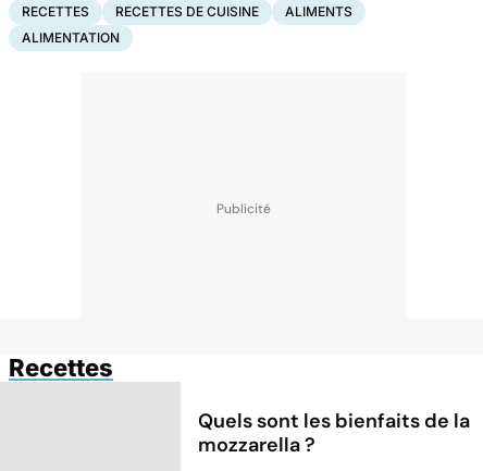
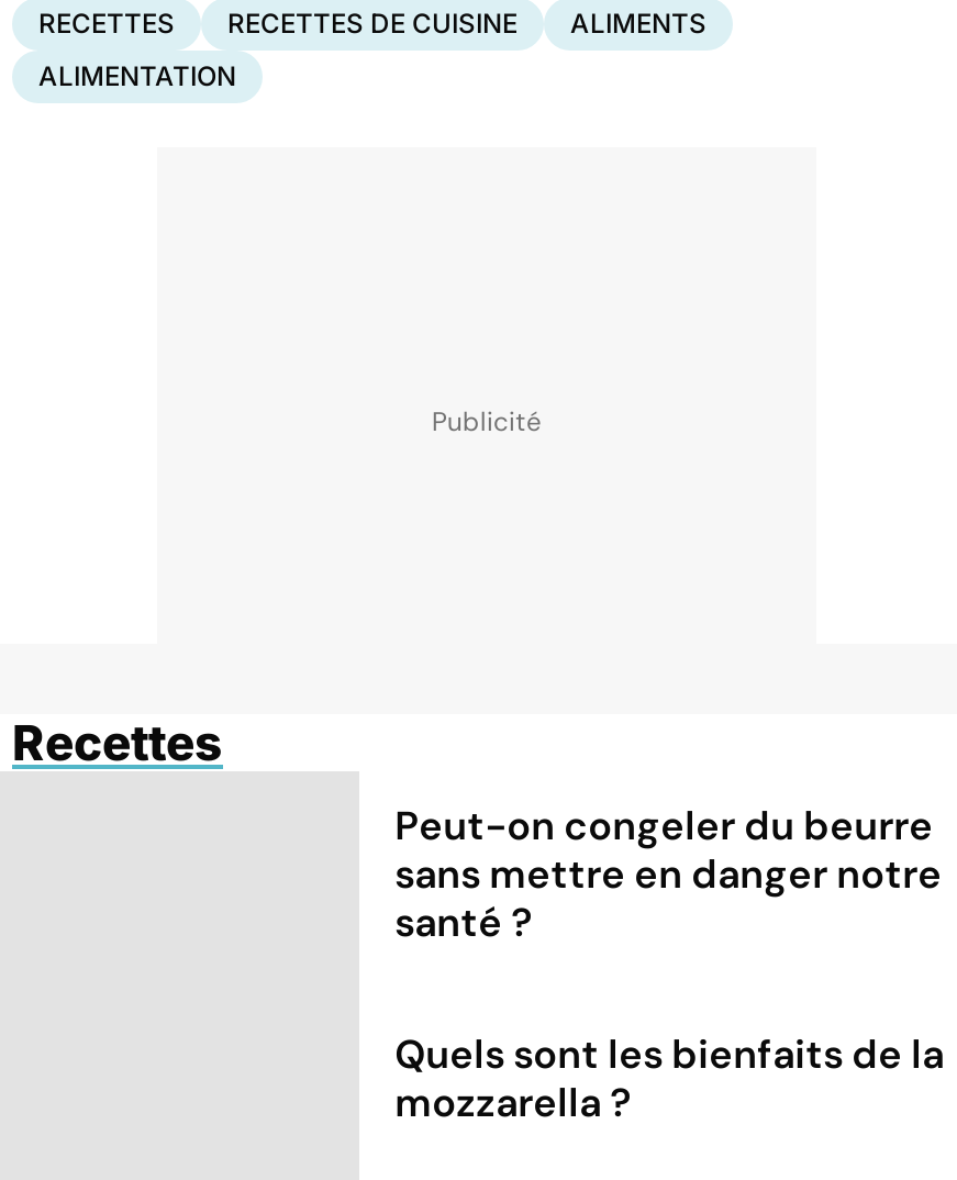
none -> [395,799,942,948] Peut-on congeler du beurre | sans mettre en danger notre | santé ?

